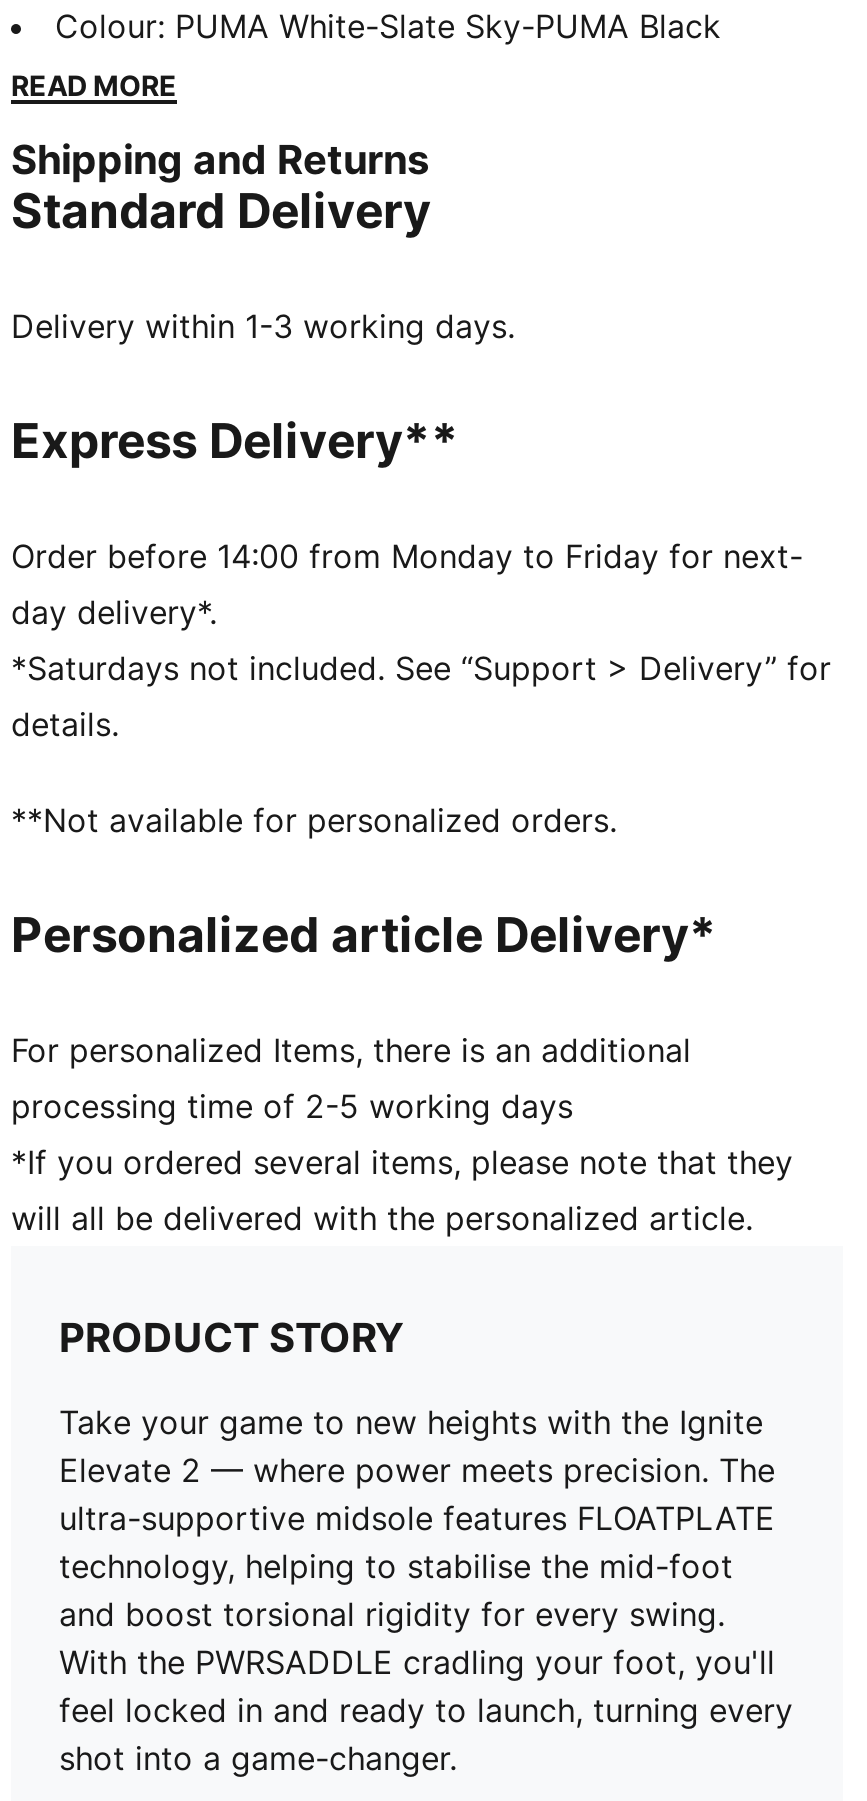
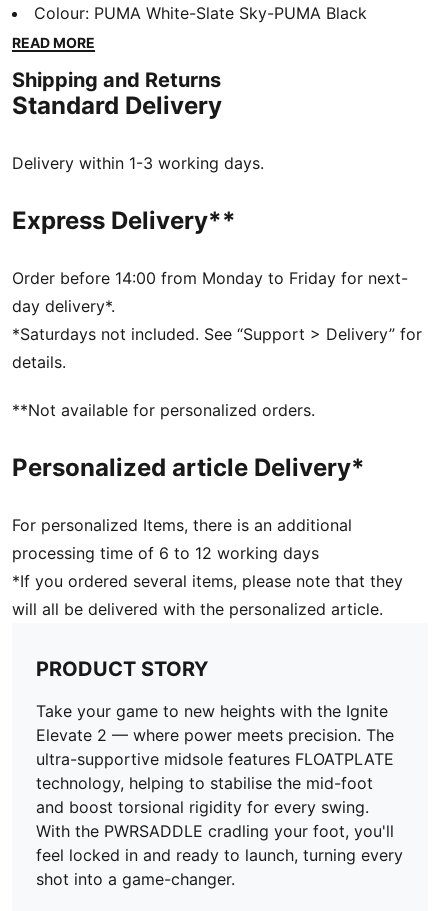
[11,1086,573,1126] processing time of 2-5 working days -> [12,543,319,563] processing time of 6 to 12 working days

